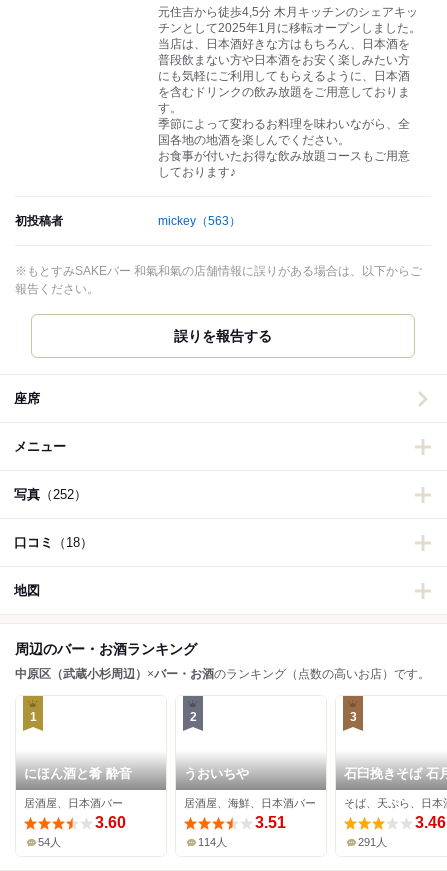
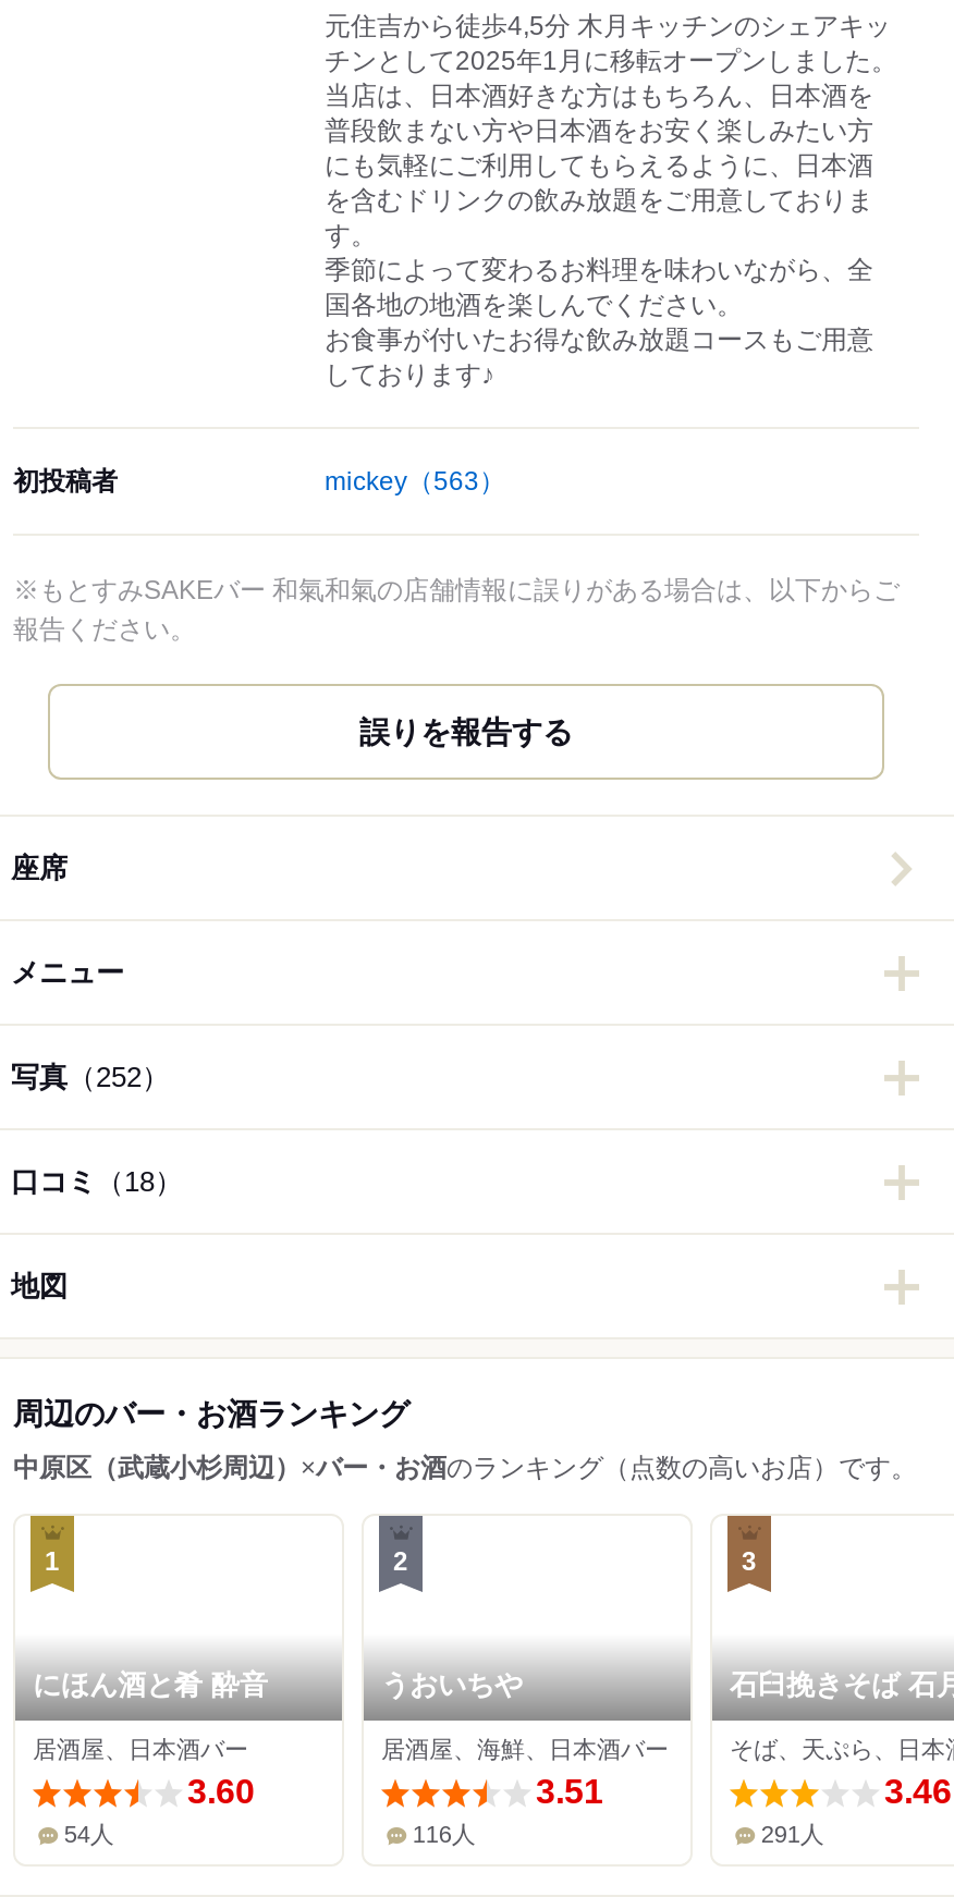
[198,836,227,848] 114人 -> [413,1821,476,1848] 116人

